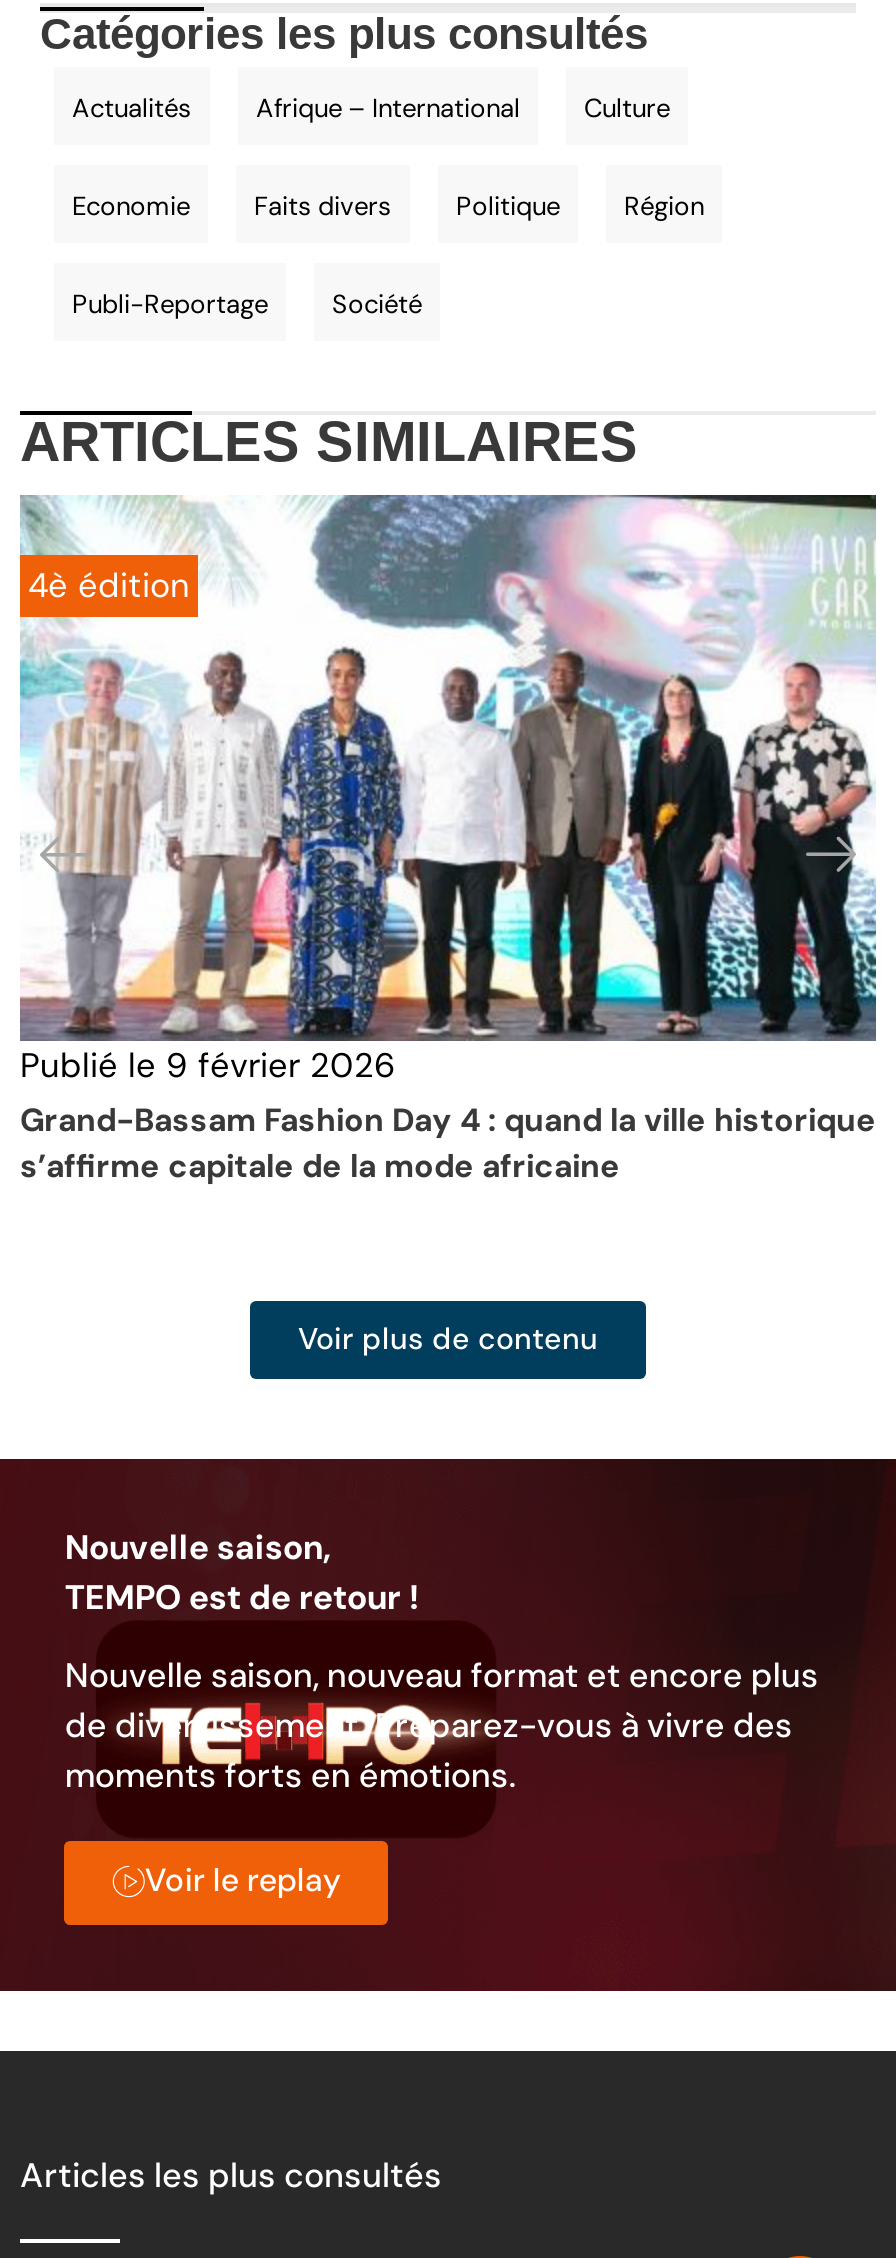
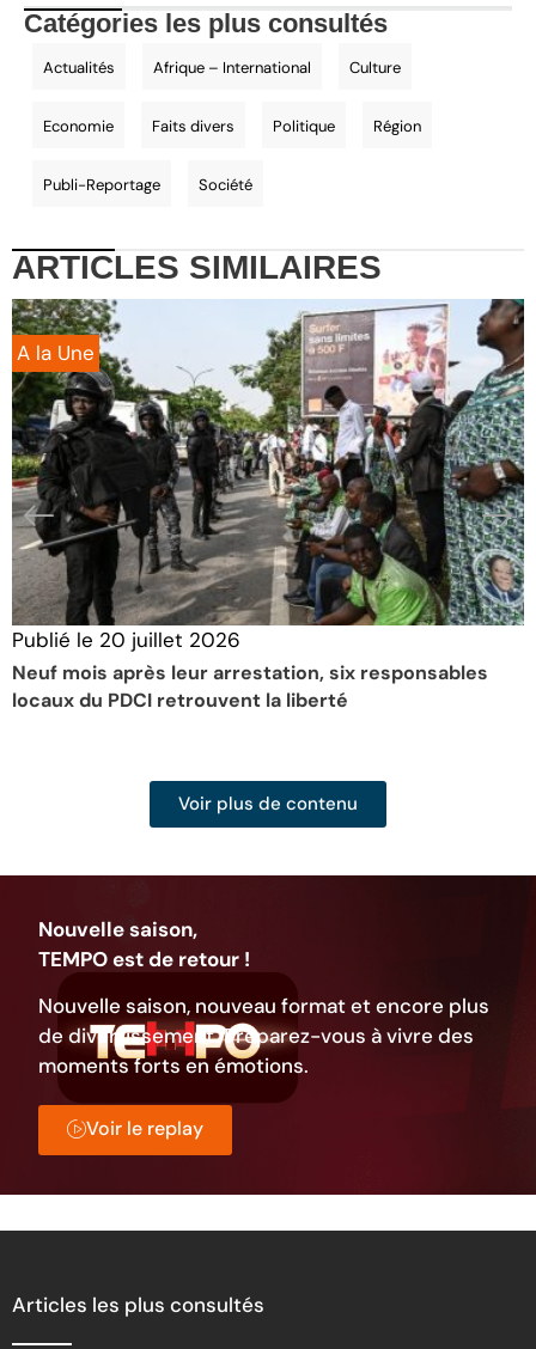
[18,492,876,1042] [image] | 4è édition -> [11,298,525,627] [image] | A la Une
[20,1043,876,1187] Publié le9 février 2026 | Grand-Bassam Fashion Day 4 : quand la ville historique | s’affirme capitale de la mode africaine -> [12,627,488,713] Publié le20 juillet 2026 | Neuf mois après leur arrestation, six responsables | locaux du PDCI retrouvent la liberté

